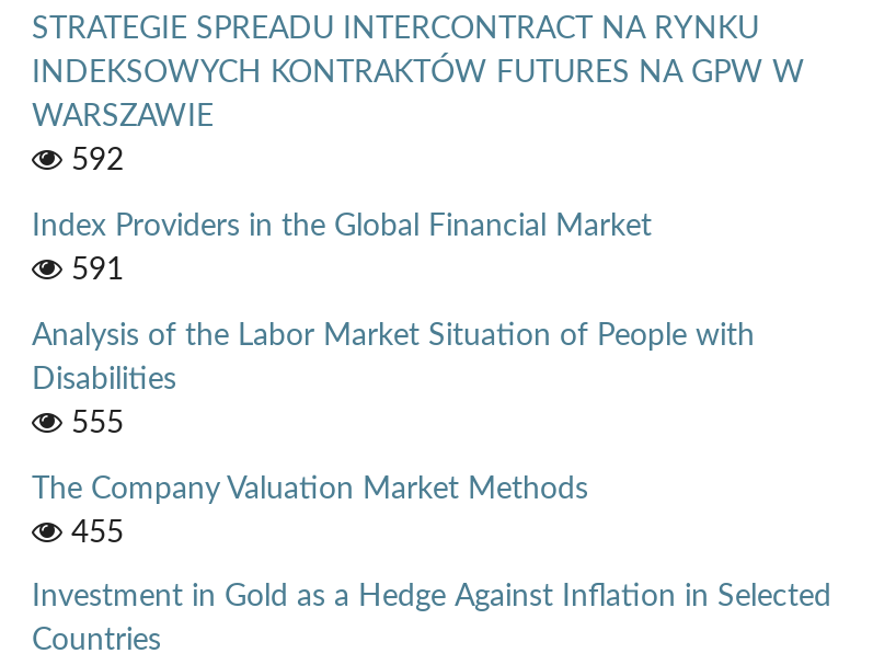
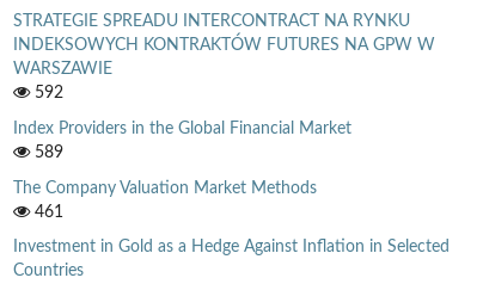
[32,254,755,438] 591 | Analysis of the Labor Market Situation of People with | Disabilities | 555 -> [30,144,63,160] 589
[62,517,124,548] 455 -> [30,203,63,220] 461

